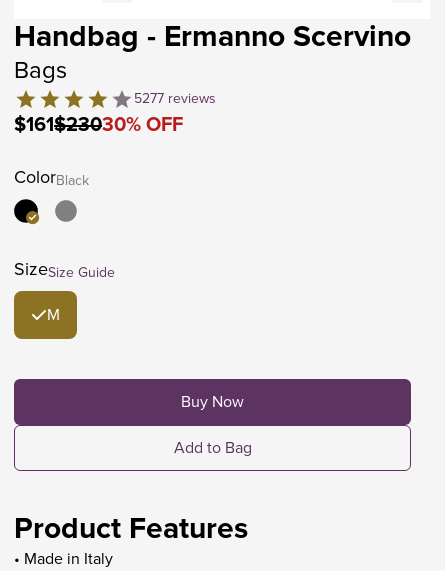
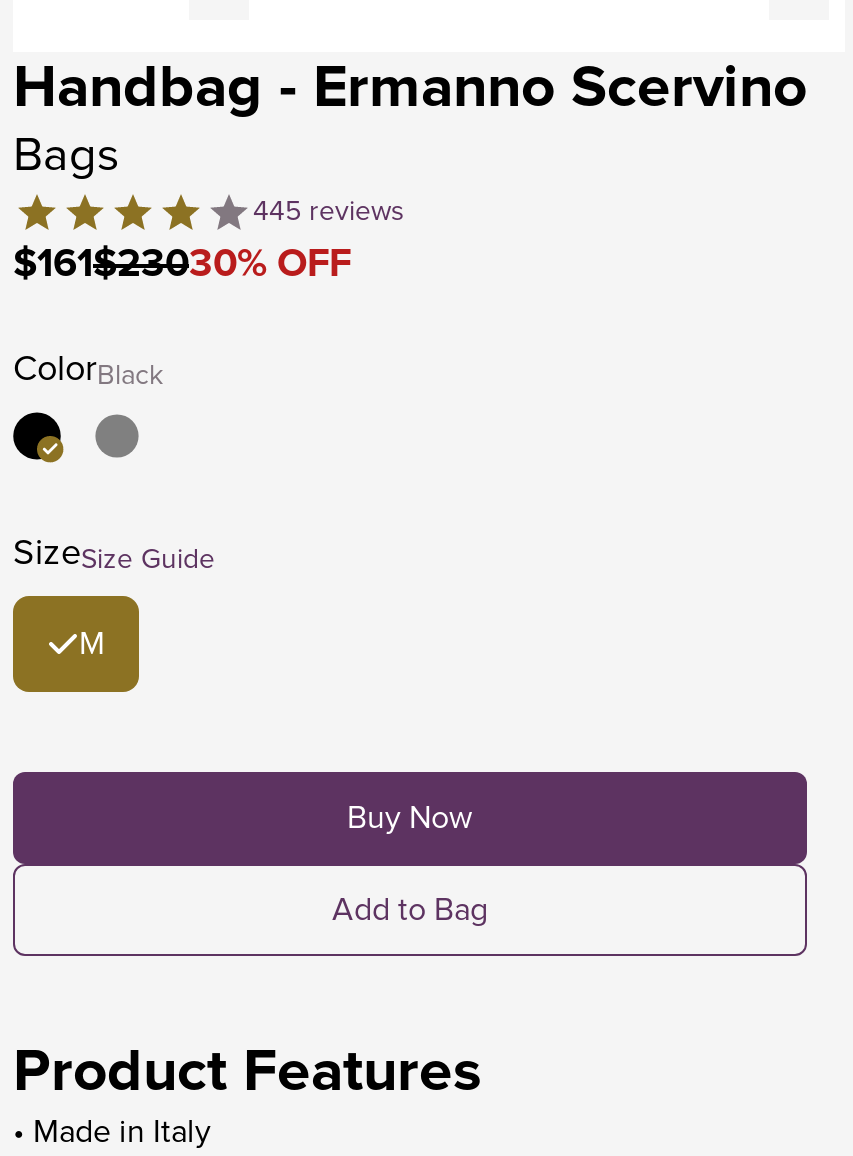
[134,90,216,107] 5277 reviews -> [253,194,405,228] 445 reviews

